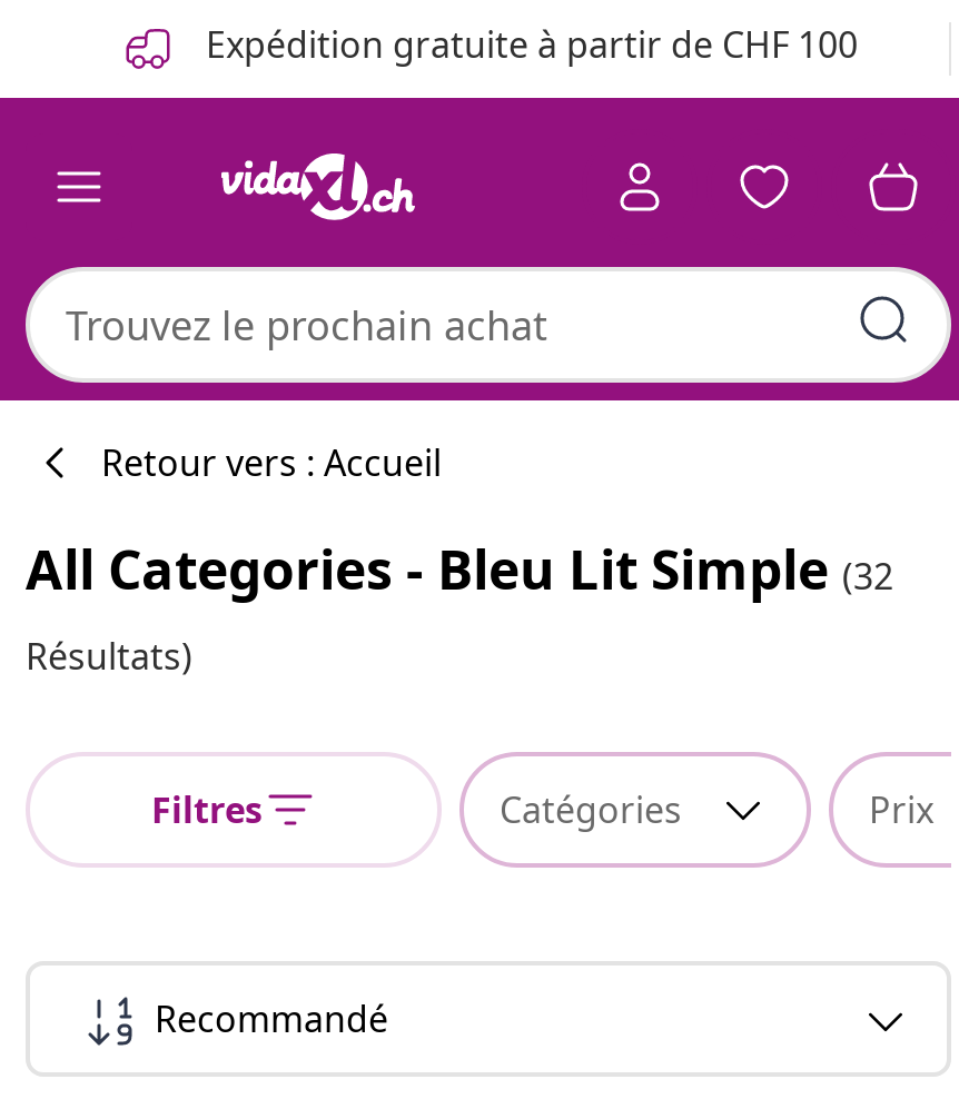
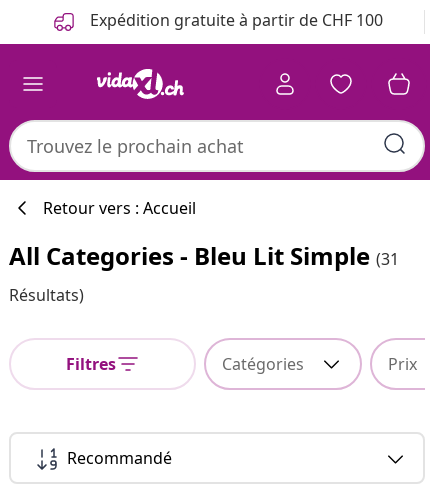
[26,531,893,604] All Categories - Bleu Lit Simple (32 -> [9,239,399,272] All Categories - Bleu Lit Simple (31

